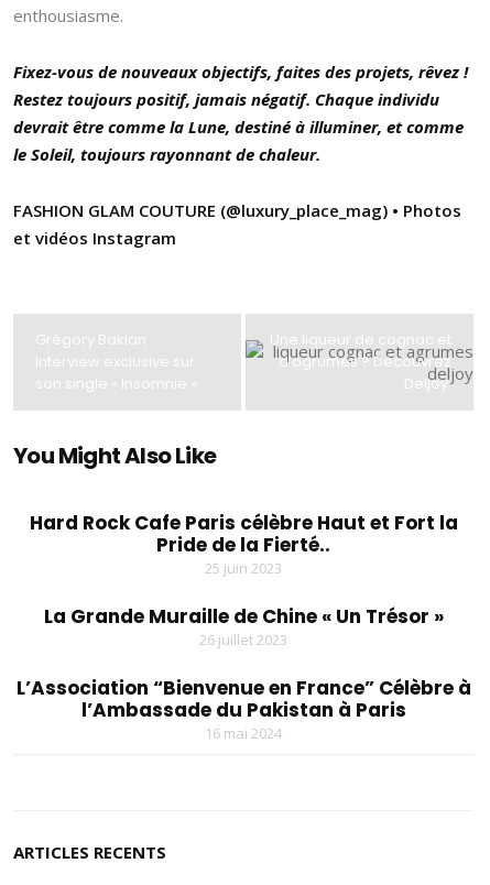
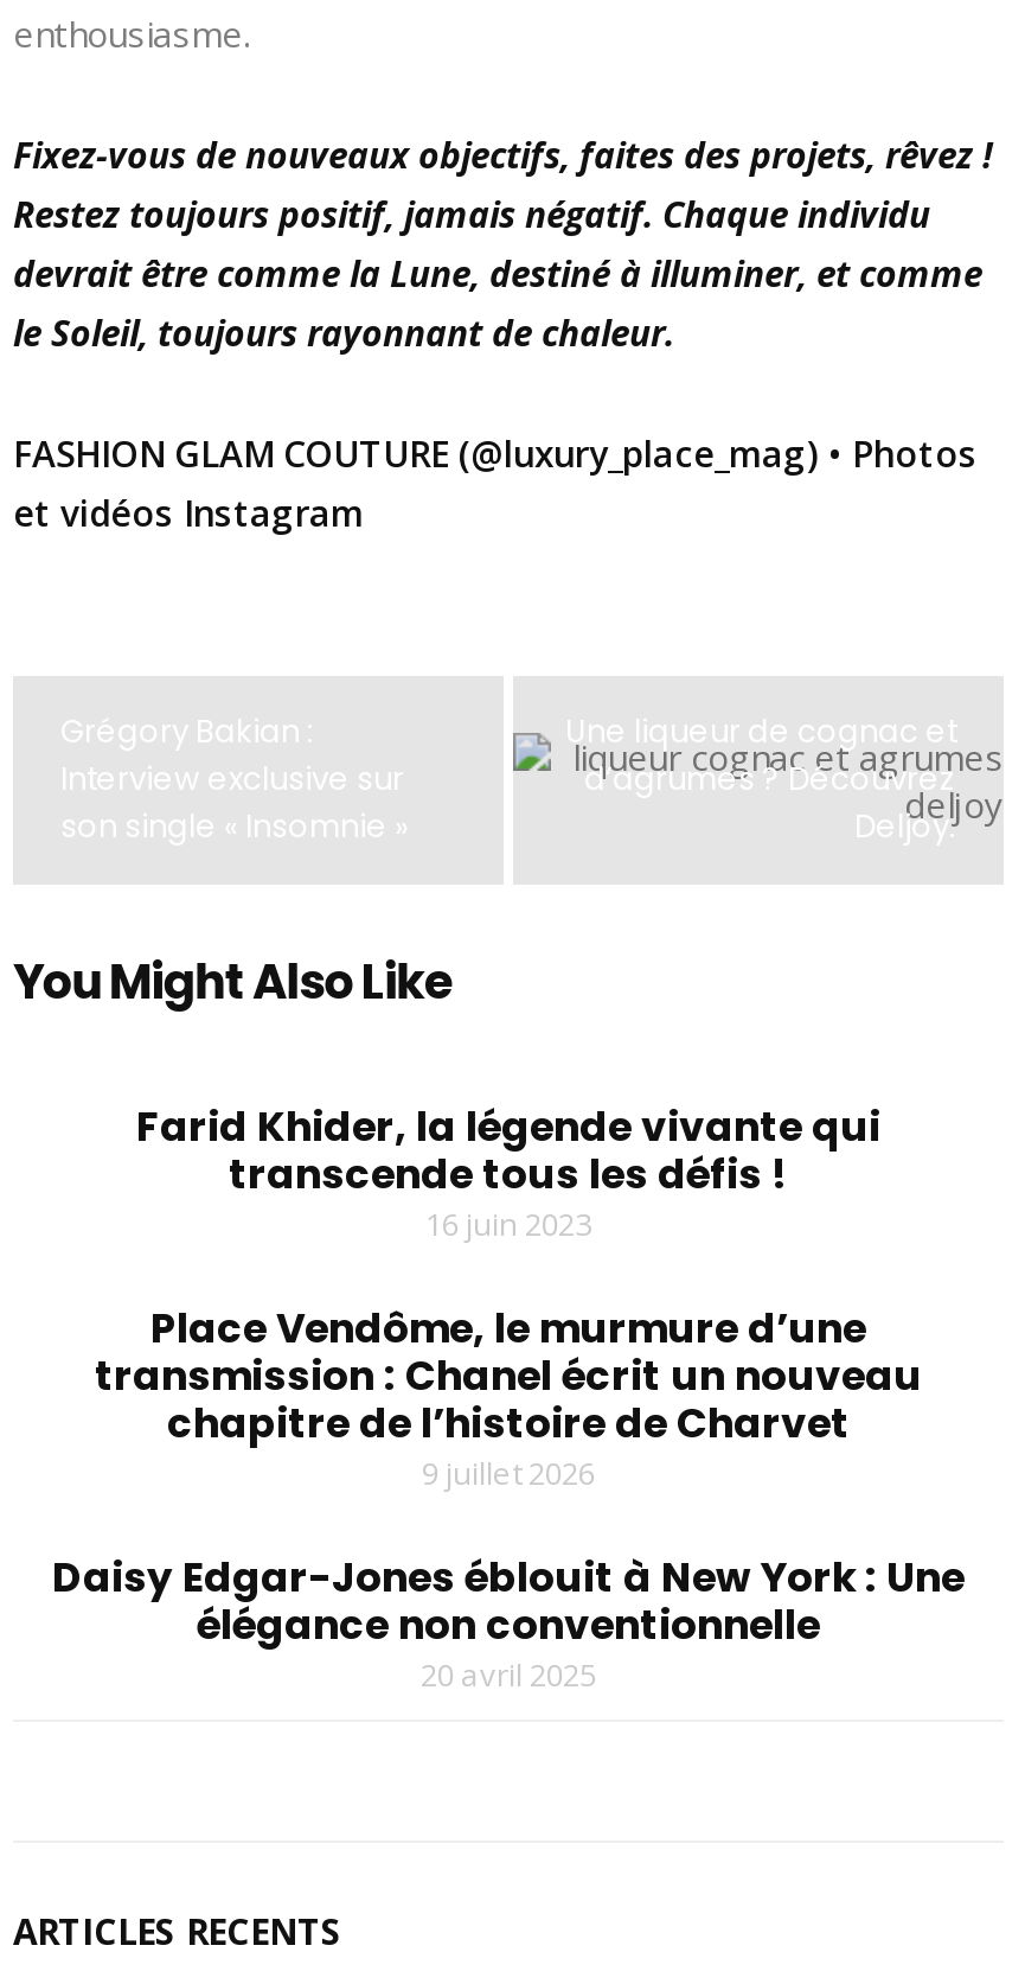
[29,510,458,578] Hard Rock Cafe Paris célèbre Haut et Fort la | Pride de la Fierté.. | 25 juin 2023 -> [136,1098,880,1245] Farid Khider, la légende vivante qui | transcende tous les défis ! | 16 juin 2023
[43,603,443,649] La Grande Muraille de Chine « Un Trésor » | 26 juillet 2023 -> [95,1300,922,1494] Place Vendôme, le murmure d’une | transmission : Chanel écrit un nouveau | chapitre de l’histoire de Charvet | 9 juillet 2026
[16,675,471,743] L’Association “Bienvenue en France” Célèbre à | l’Ambassade du Pakistan à Paris | 16 mai 2024 -> [52,1549,965,1696] Daisy Edgar-Jones éblouit à New York : Une | élégance non conventionnelle | 20 avril 2025

